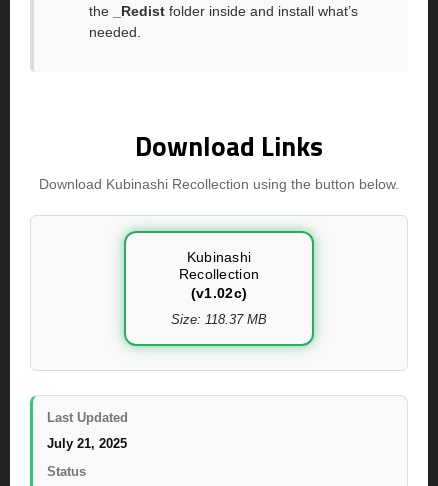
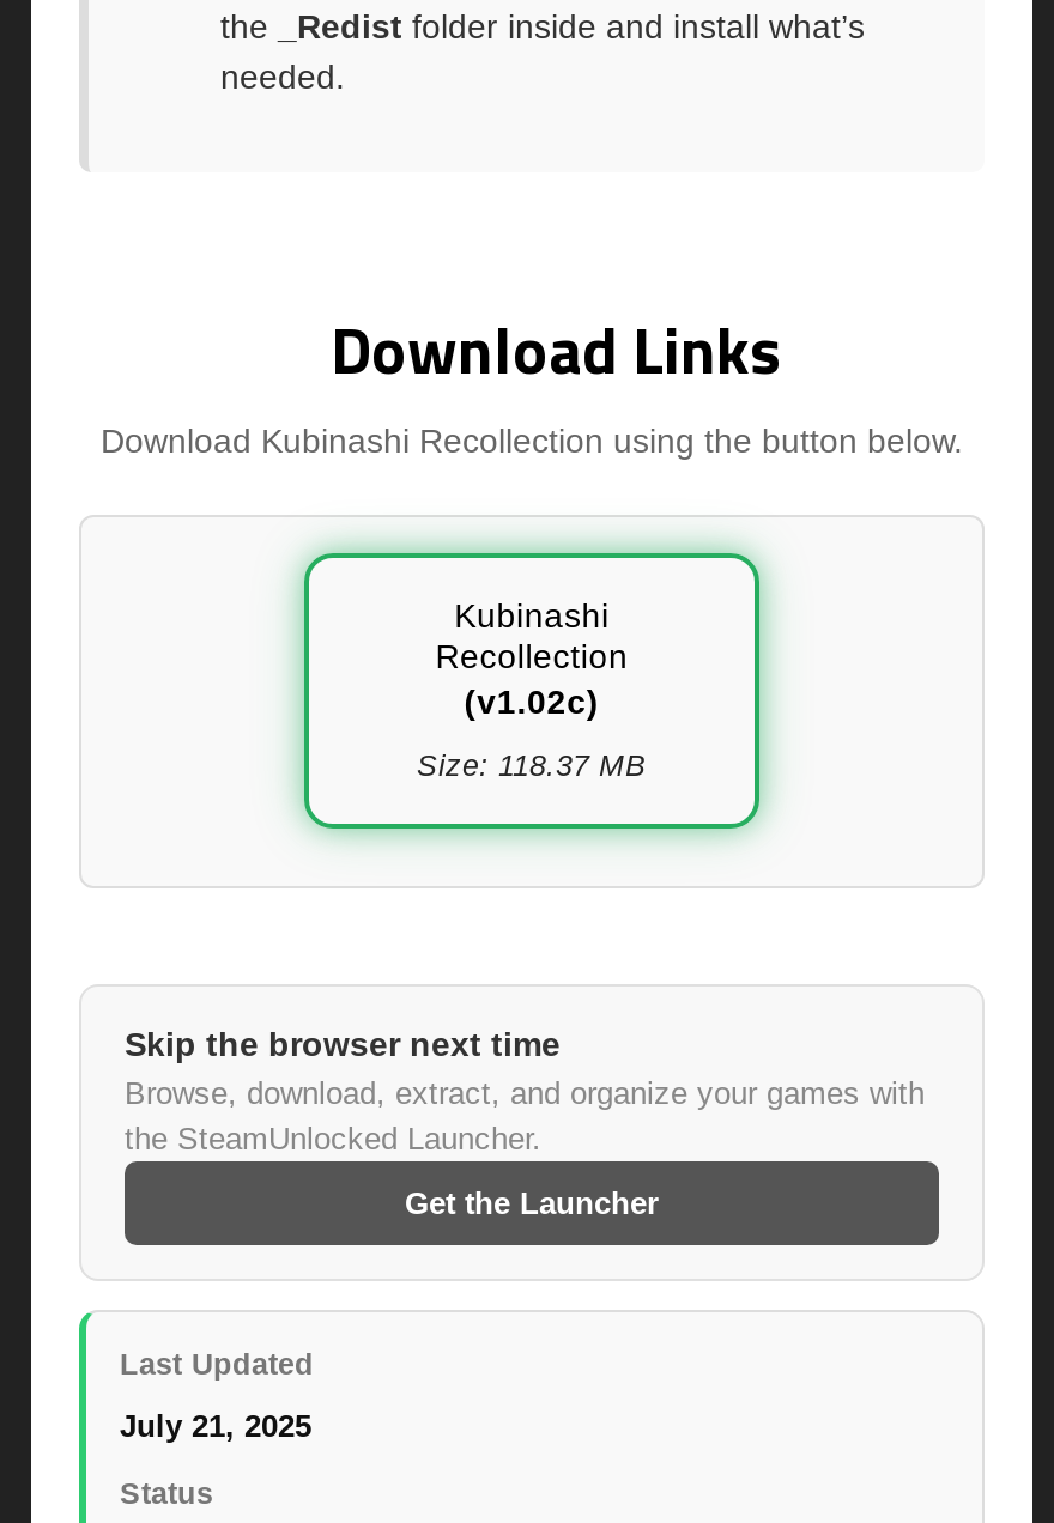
none -> [125,1024,925,1220] Skip the browser next time | Browse, download, extract, and organize your games with | the SteamUnlocked Launcher. | Get the Launcher

